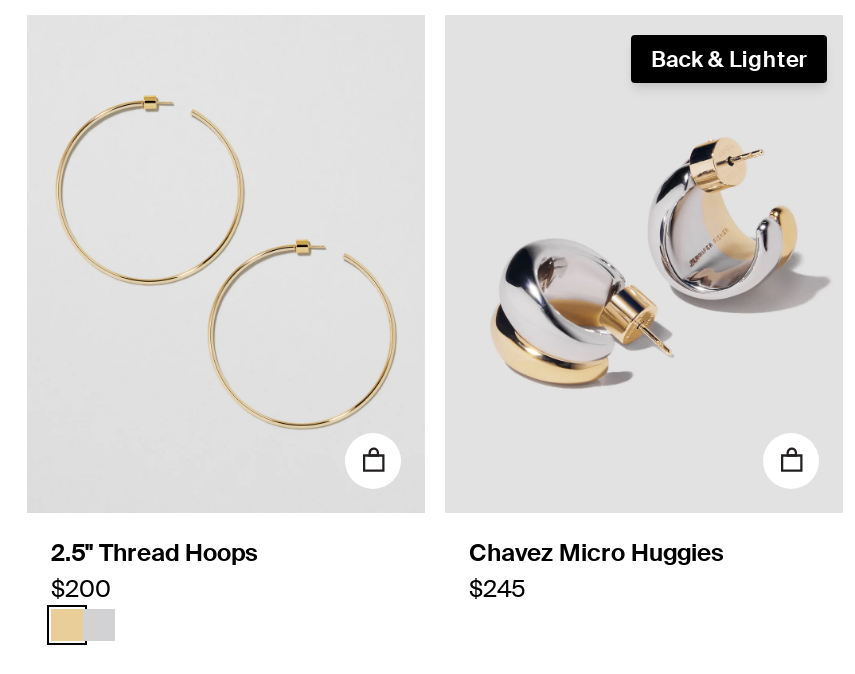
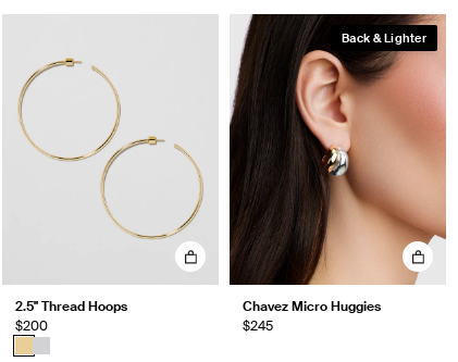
[445,14,843,512] [image] -> [228,13,447,286] [image]

